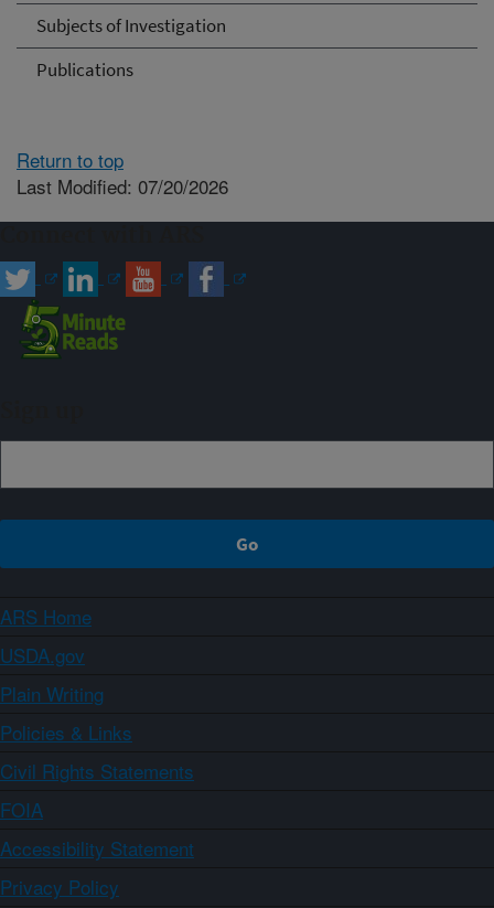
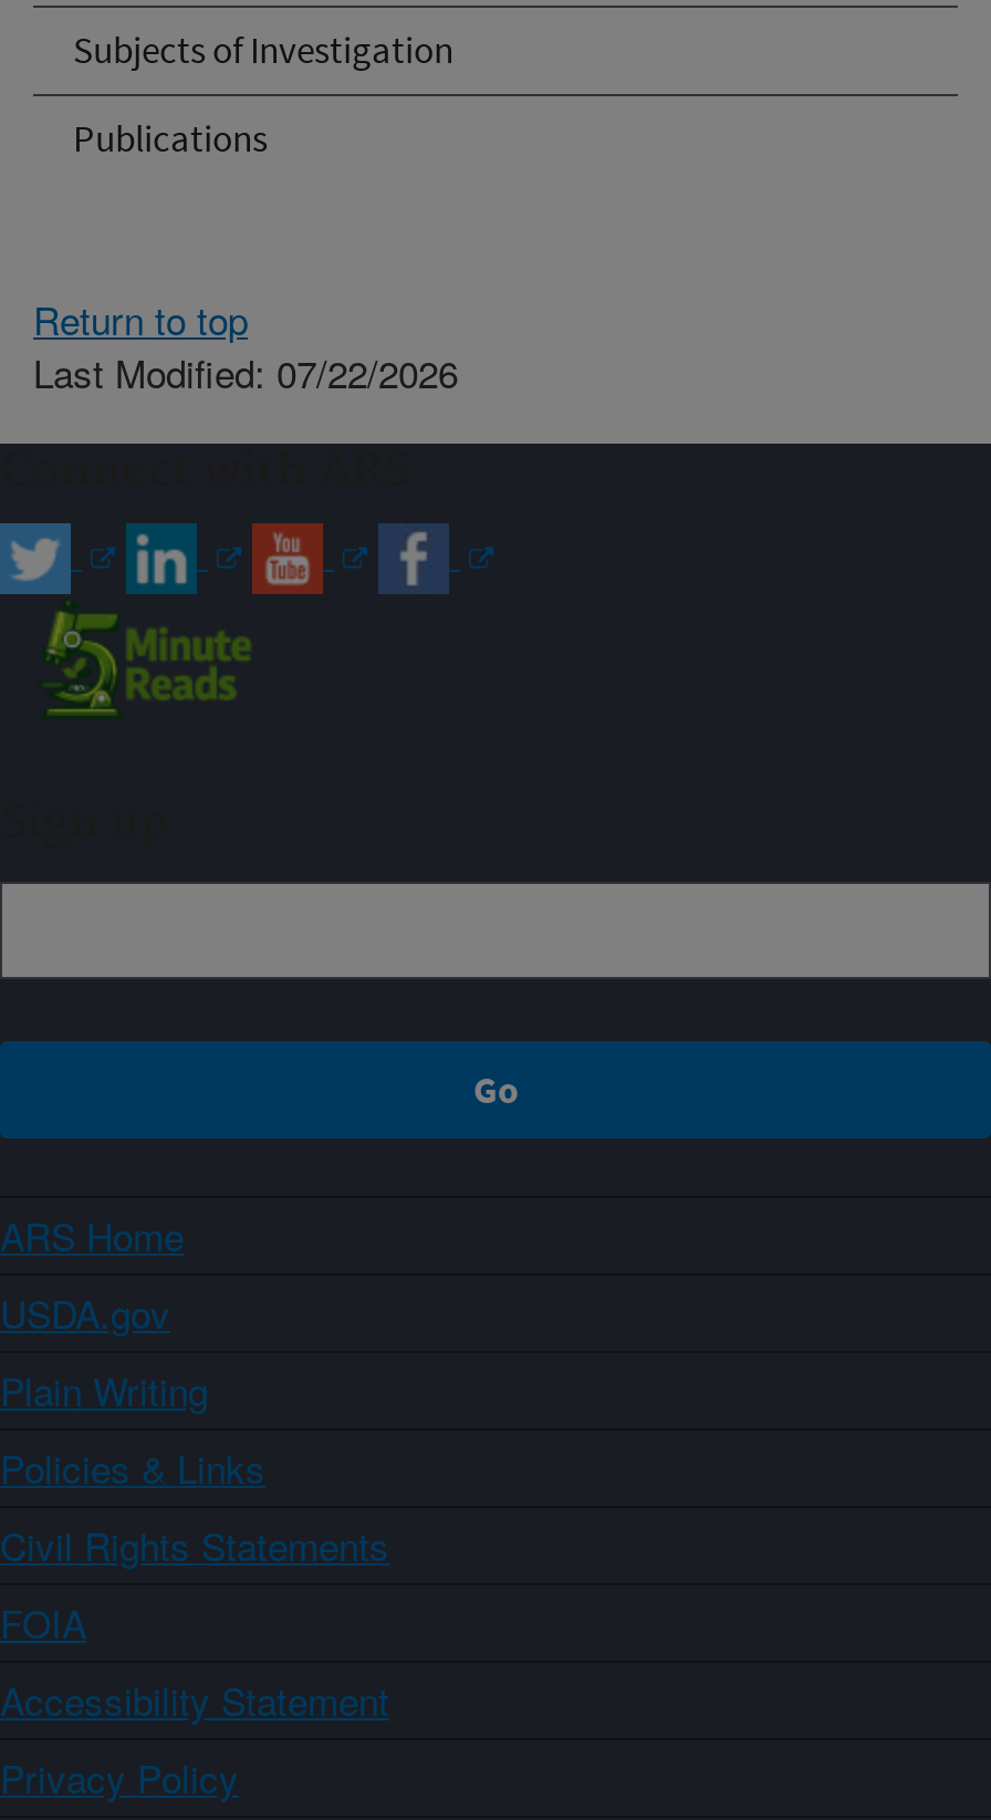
[17,172,228,199] Last Modified: 07/20/2026 -> [33,343,458,398] Last Modified: 07/22/2026

